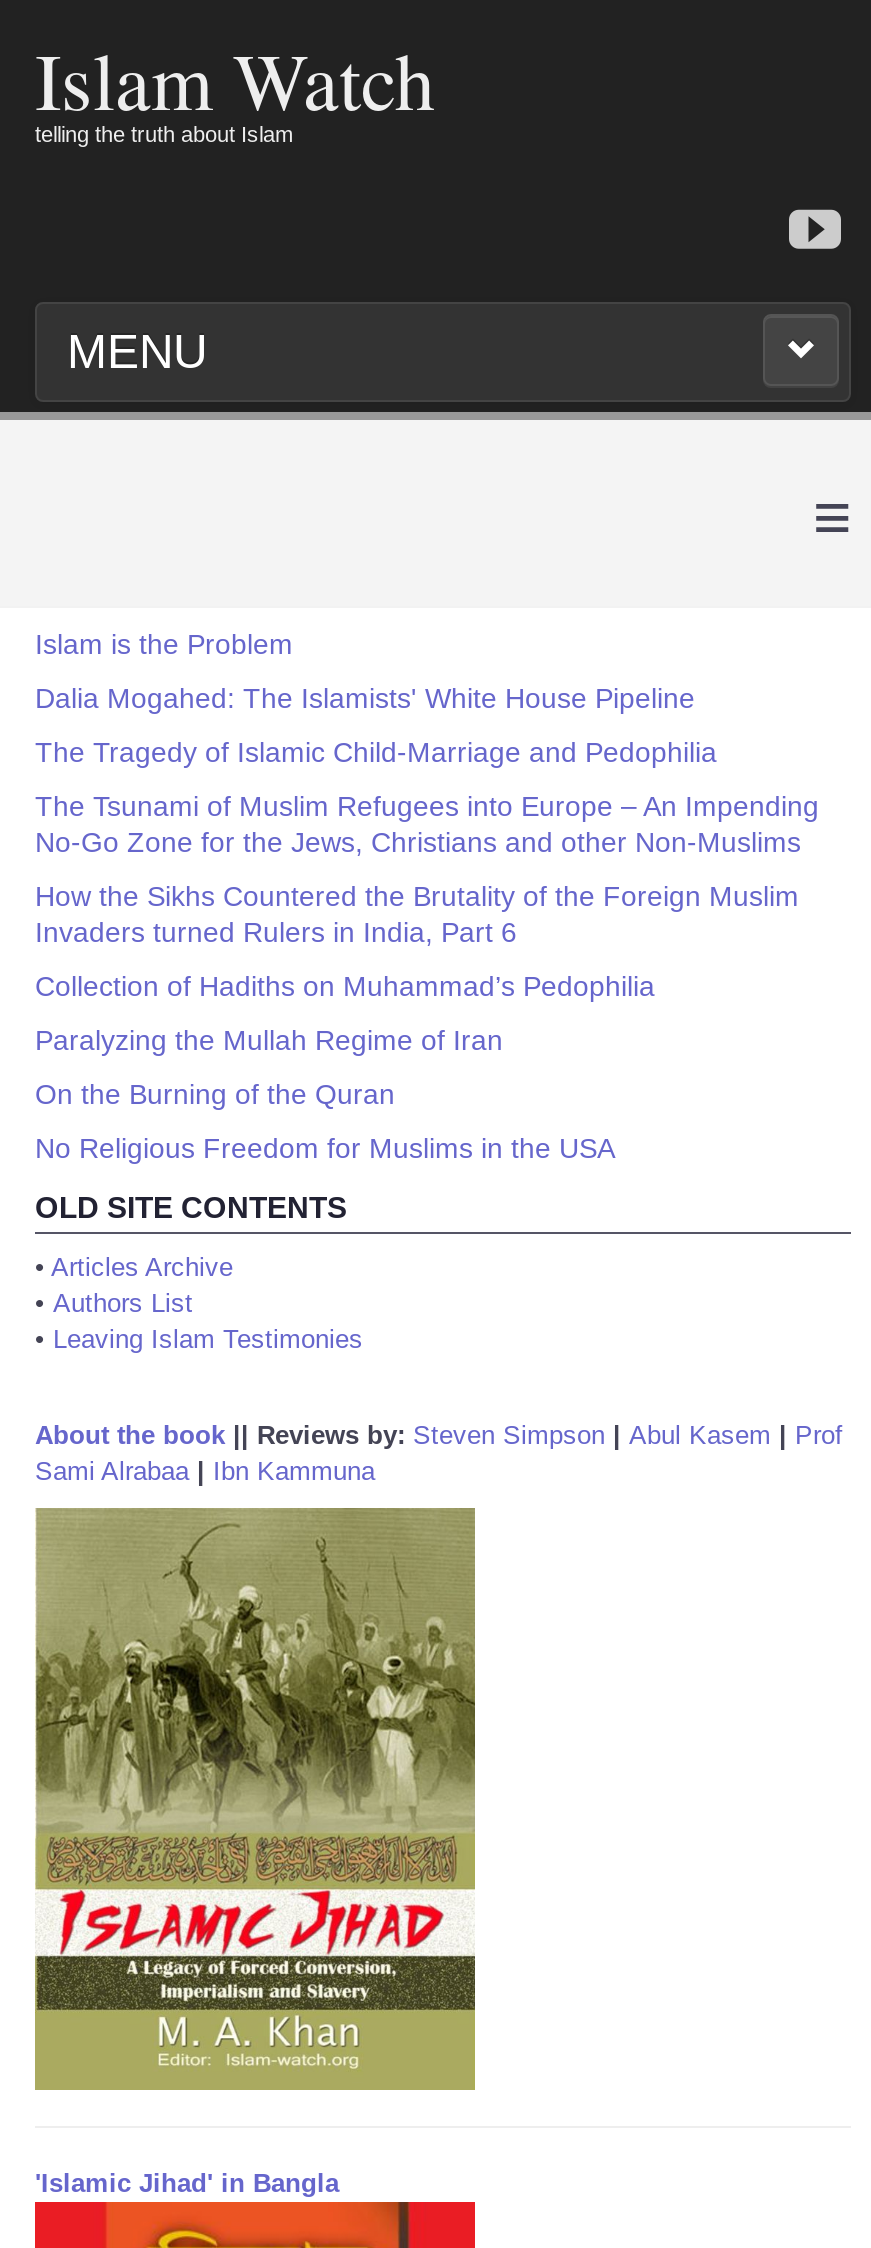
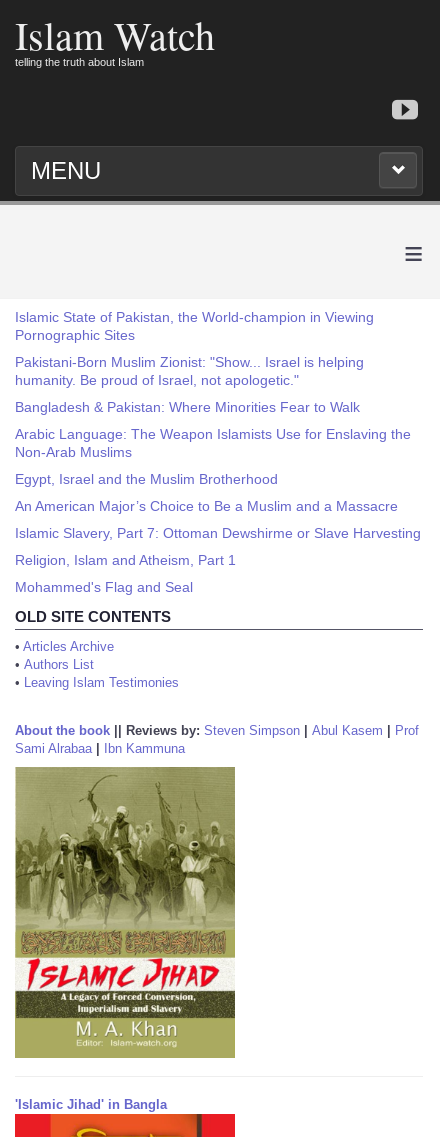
[35,628,293,660] Islam is the Problem -> [15,309,374,343] Islamic State of Pakistan, the World-champion in Viewing | Pornographic Sites
[35,682,695,714] Dalia Mogahed: The Islamists' White House Pipeline -> [15,354,364,388] Pakistani-Born Muslim Zionist: "Show... Israel is helping | humanity. Be proud of Israel, not apologetic."
[35,736,717,768] The Tragedy of Islamic Child-Marriage and Pedophilia -> [15,399,360,415] Bangladesh & Pakistan: Where Minorities Fear to Walk
[35,790,819,858] The Tsunami of Muslim Refugees into Europe – An Impending | No-Go Zone for the Jews, Christians and other Non-Muslims -> [15,426,411,460] Arabic Language: The Weapon Islamists Use for Enslaving the | Non-Arab Muslims
[35,880,799,948] How the Sikhs Countered the Brutality of the Foreign Muslim | Invaders turned Rulers in India, Part 6 -> [15,471,278,487] Egypt, Israel and the Muslim Brotherhood
[35,970,655,1002] Collection of Hadiths on Muhammad’s Pedophilia -> [15,498,398,514] An American Major’s Choice to Be a Muslim and a Massacre
[35,1024,503,1056] Paralyzing the Mullah Regime of Iran -> [15,525,421,541] Islamic Slavery, Part 7: Ottoman Dewshirme or Slave Harvesting
[35,1078,395,1110] On the Burning of the Quran -> [15,552,236,568] Religion, Islam and Atheism, Part 1
[35,1132,615,1164] No Religious Freedom for Muslims in the USA -> [15,579,193,595] Mohammed's Flag and Seal

